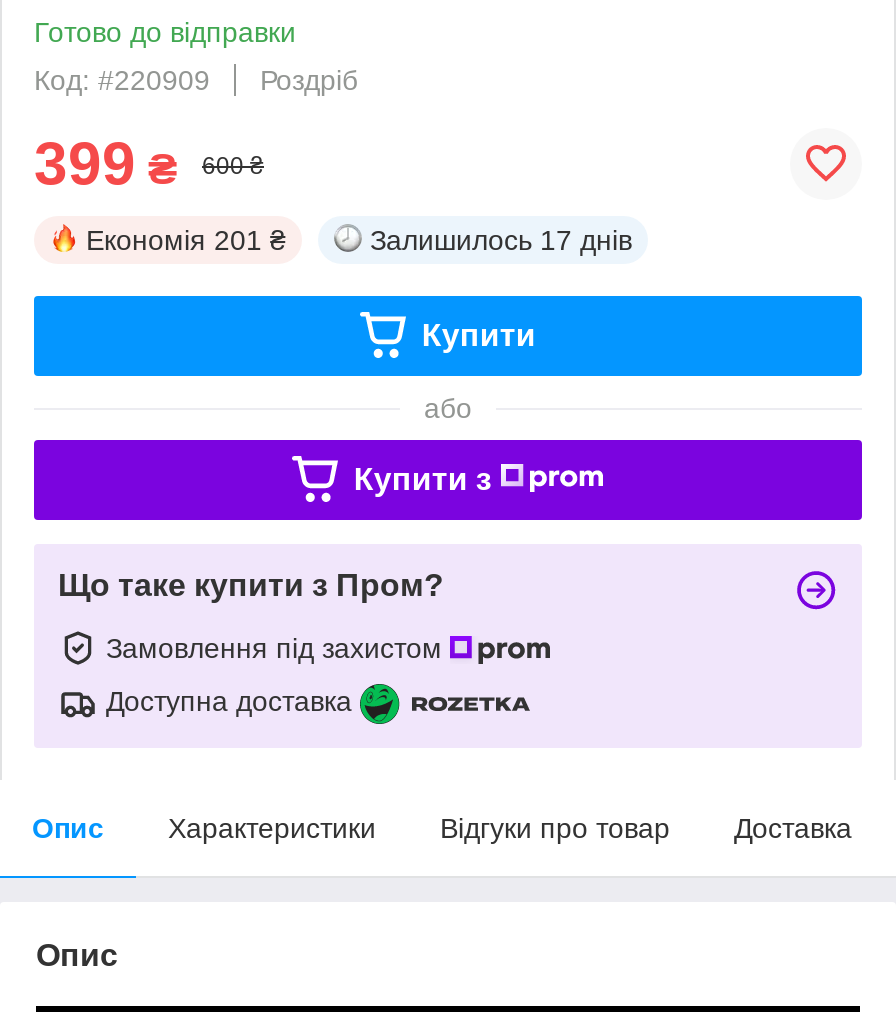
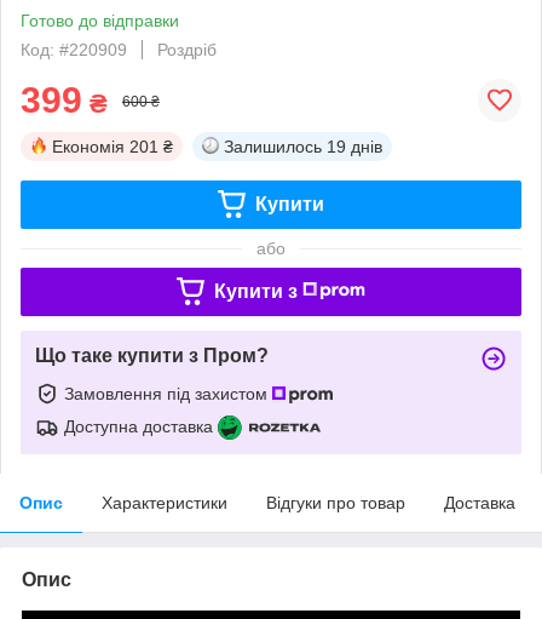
[370,224,632,256] Залишилось 17 днів -> [224,137,382,156] Залишилось 19 днів

